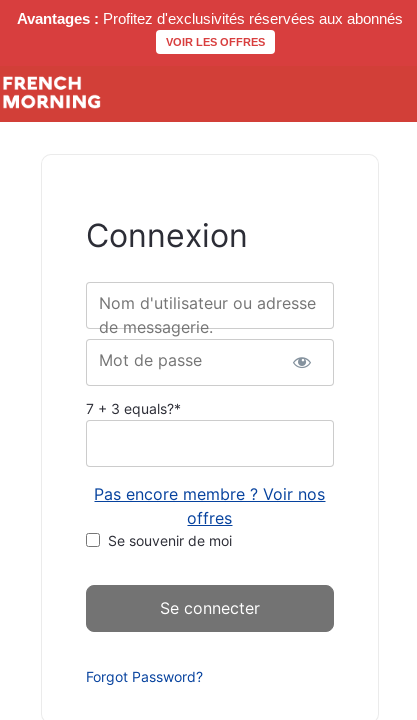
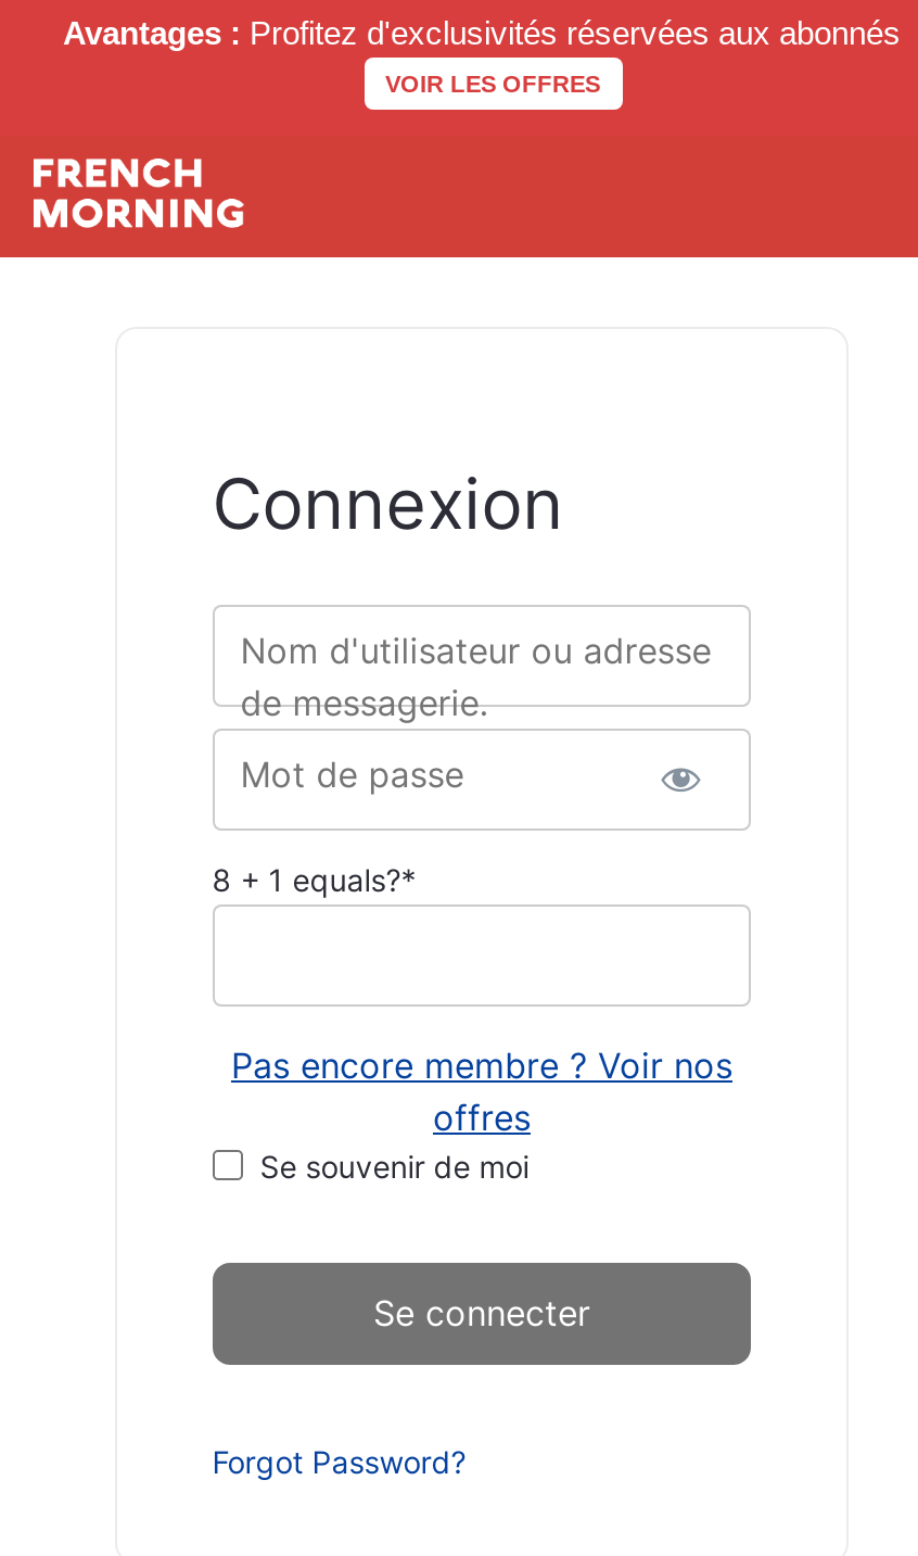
[86,400,181,417] 7 + 3 equals?* -> [212,861,416,898] 8 + 1 equals?*

